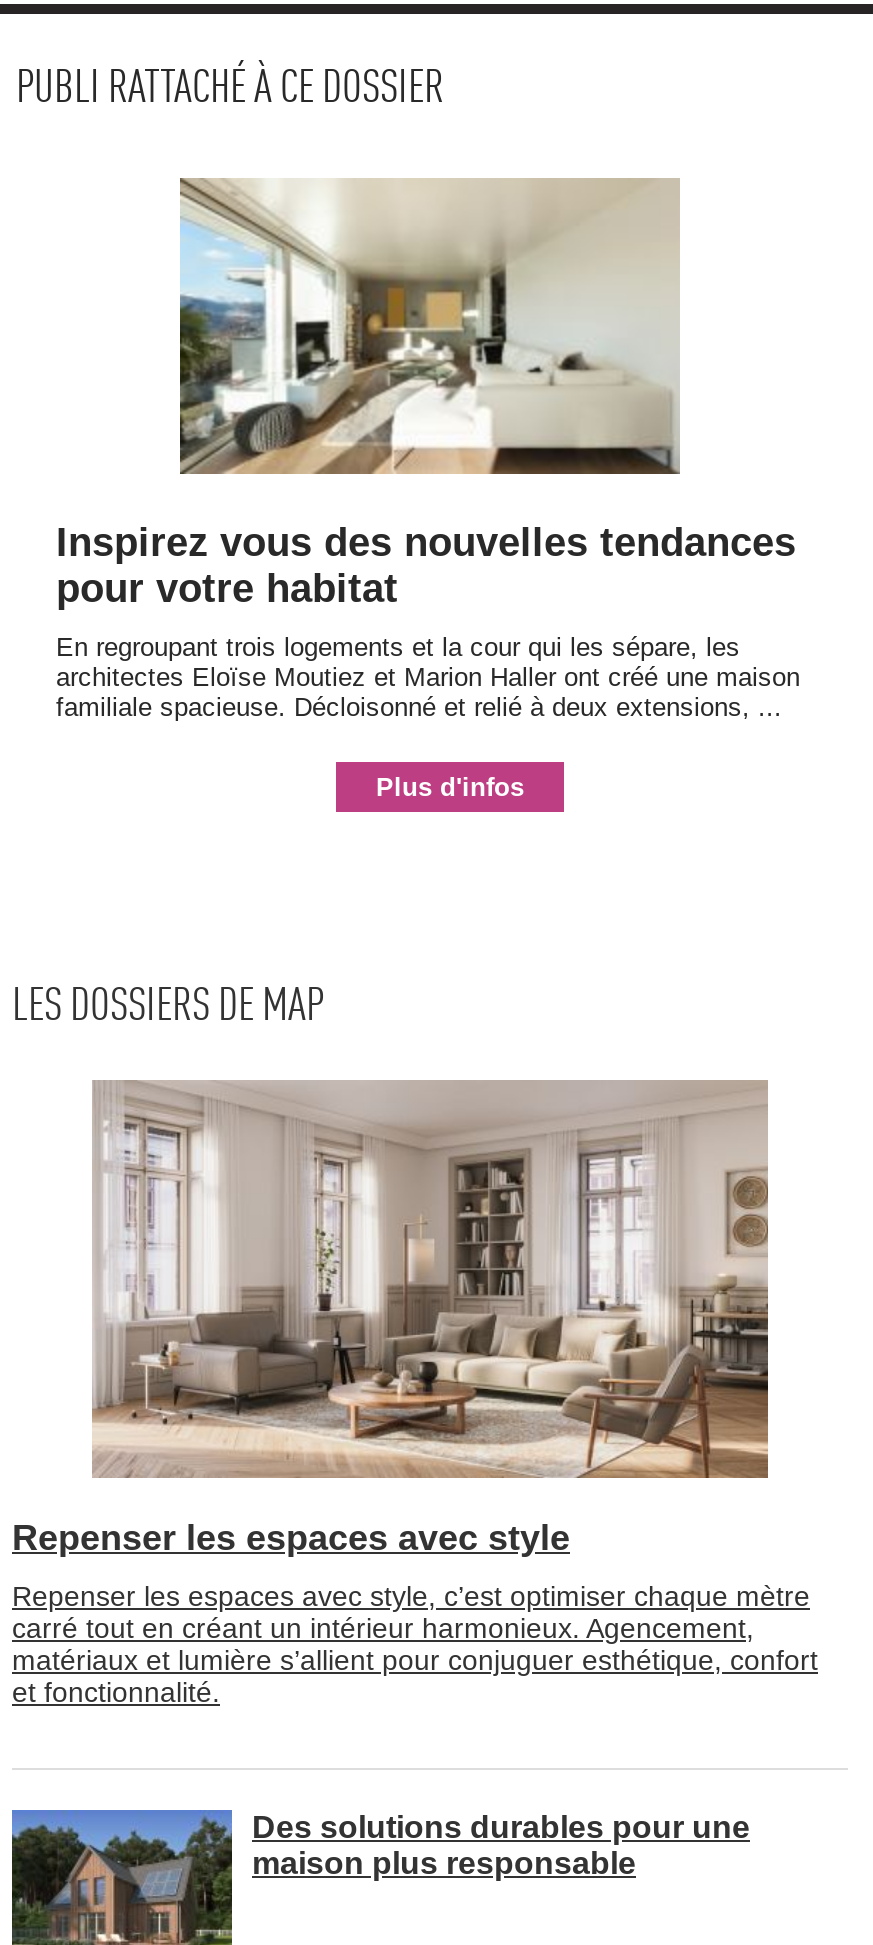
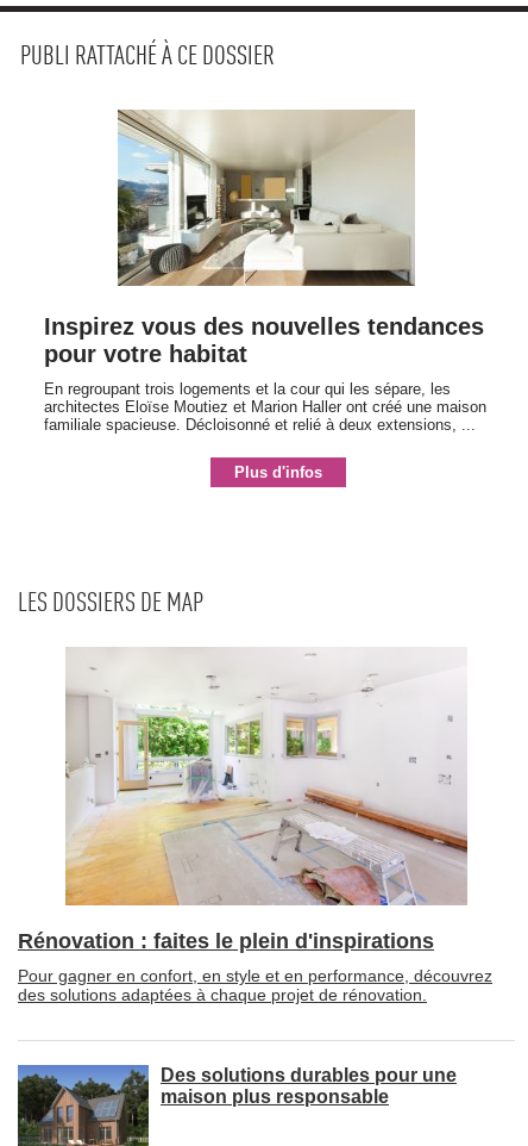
[12,1078,770,1558] [image] | Repenser les espaces avec style -> [18,647,467,953] [image] | Rénovation : faites le plein d'inspirations
[12,1580,818,1708] Repenser les espaces avec style, c’est optimiser chaque mètre | carré tout en créant un intérieur harmonieux. Agencement, | matériaux et lumière s’allient pour conjuguer esthétique, confort | et fonctionnalité. -> [18,966,492,1005] Pour gagner en confort, en style et en performance, découvrez | des solutions adaptées à chaque projet de rénovation.

